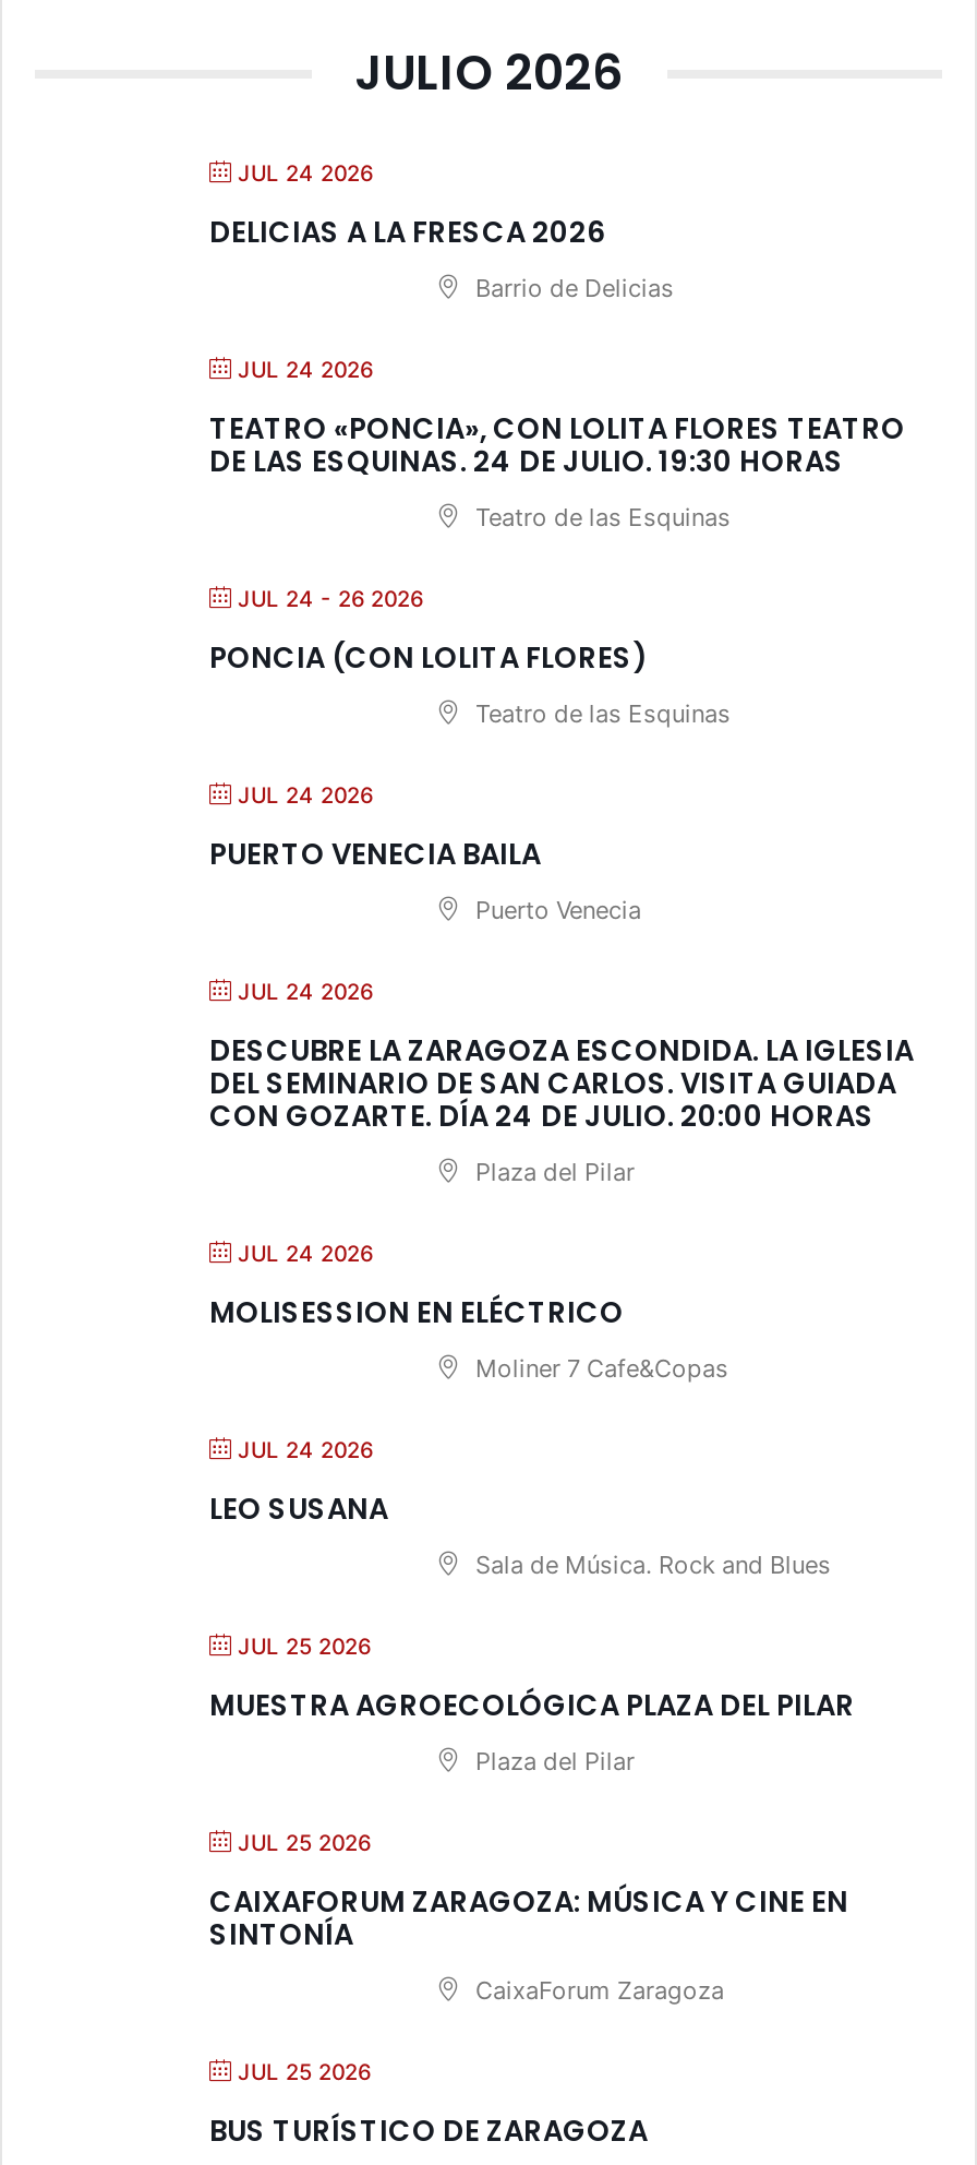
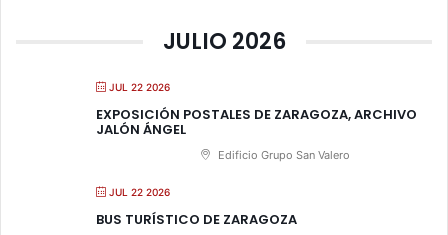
[209,160,914,2085] JUL 24 2026 | DELICIAS A LA FRESCA 2026 | Barrio de Delicias | JUL 24 2026 | TEATRO «PONCIA», CON LOLITA FLORES TEATRO | DE LAS ESQUINAS. 24 DE JULIO. 19:30 HORAS | Teatro de las Esquinas | JUL 24 - 26 2026 | PONCIA (CON LOLITA FLORES) | Teatro de las Esquinas | JUL 24 2026 | PUERTO VENECIA BAILA | Puerto Venecia | JUL 24 2026 | DESCUBRE LA ZARAGOZA ESCONDIDA. LA IGLESIA | DEL SEMINARIO DE SAN CARLOS. VISITA GUIADA | CON GOZARTE. DÍA 24 DE JULIO. 20:00 HORAS | Plaza del Pilar | JUL 24 2026 | MOLISESSION EN ELÉCTRICO | Moliner 7 Cafe&Copas | JUL 24 2026 | LEO SUSANA | Sala de Música. Rock and Blues | JUL 25 2026 | MUESTRA AGROECOLÓGICA PLAZA DEL PILAR | Plaza del Pilar | JUL 25 2026 | CAIXAFORUM ZARAGOZA: MÚSICA Y CINE EN | SINTONÍA | CaixaForum Zaragoza | JUL 25 2026 -> [96,81,417,198] JUL 22 2026 | EXPOSICIÓN POSTALES DE ZARAGOZA, ARCHIVO | JALÓN ÁNGEL | Edificio Grupo San Valero | JUL 22 2026

